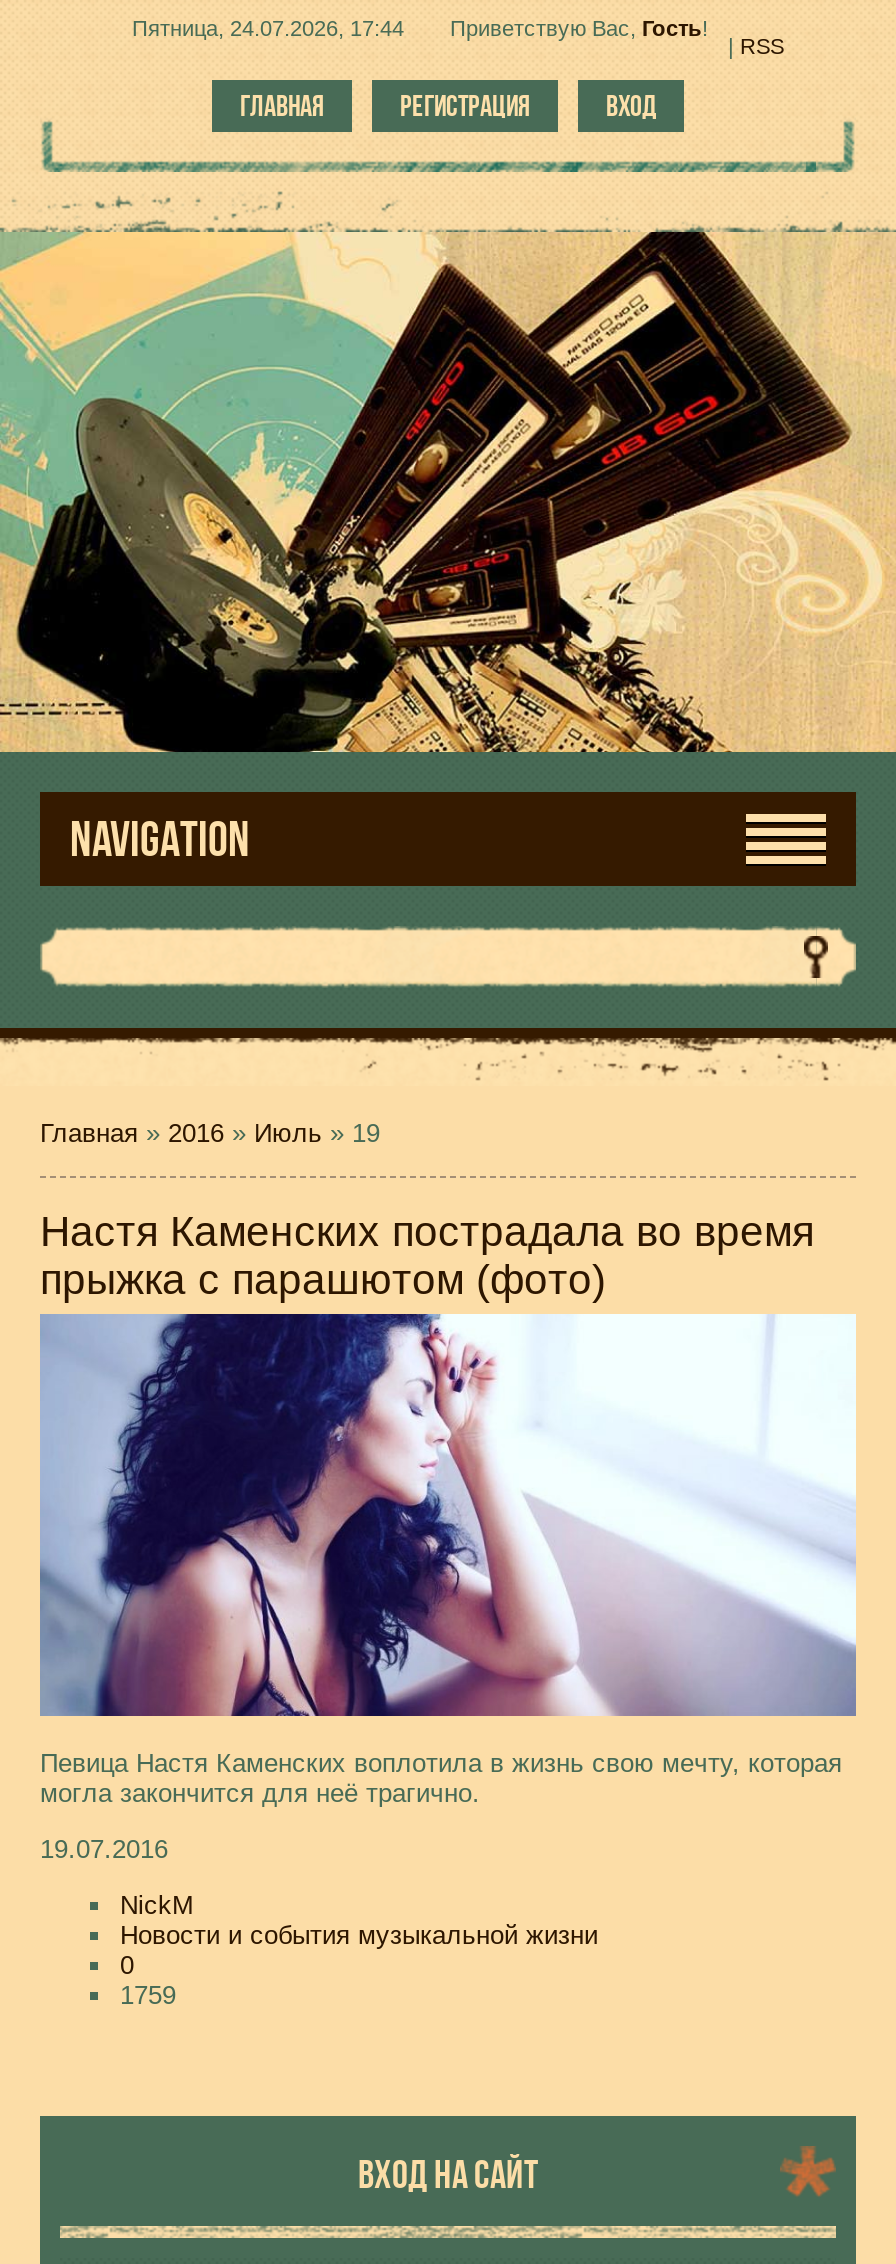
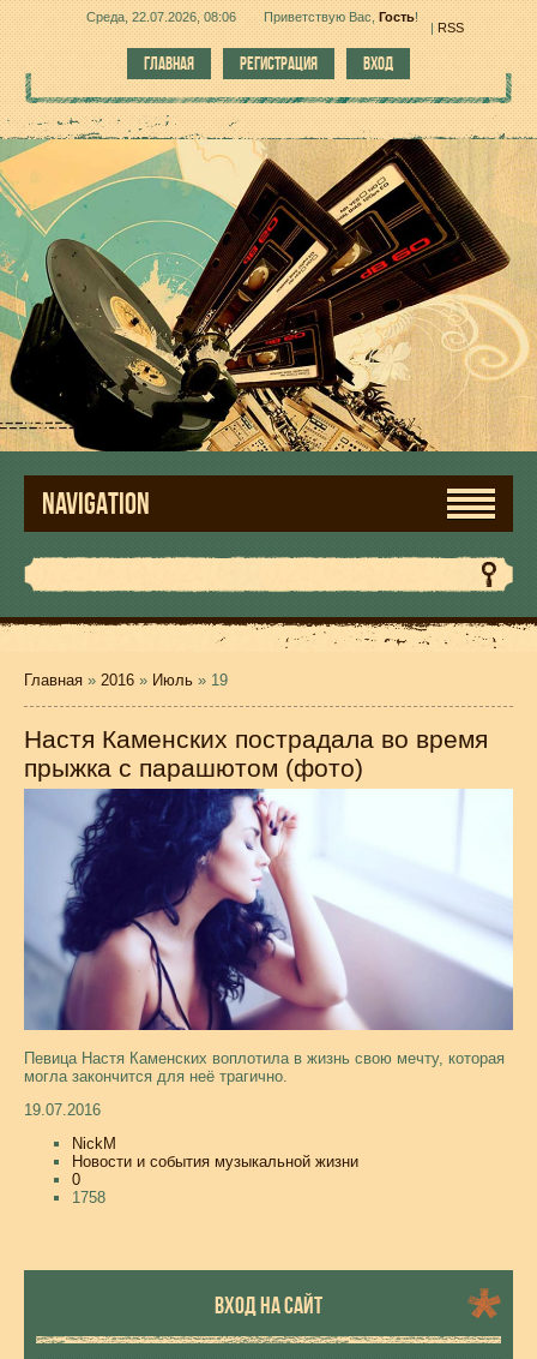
[132,16,708,40] Пятница, 24.07.2026, 17:44 Приветствую Вас, Гость! -> [86,10,418,24] Среда, 22.07.2026, 08:06 Приветствую Вас, Гость!
[120,1981,176,2011] 1759 -> [72,1189,105,1207] 1758

